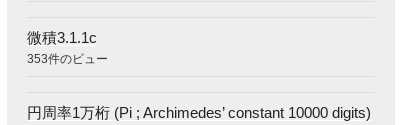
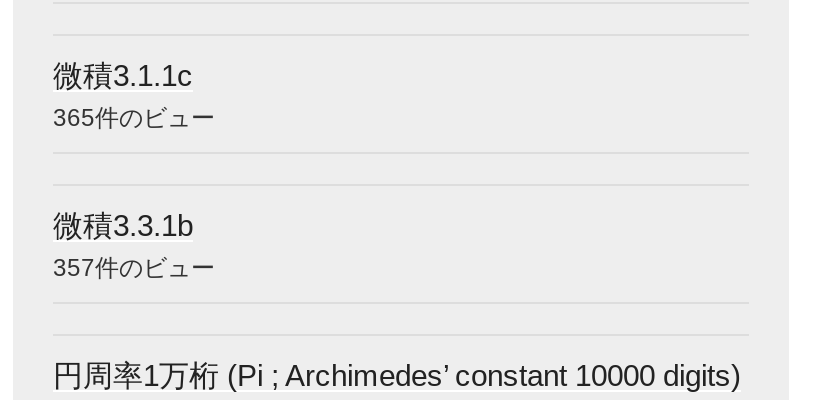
[27,51,108,65] 353件のビュー -> [53,103,215,281] 365件のビュー | 微積3.3.1b | 357件のビュー

